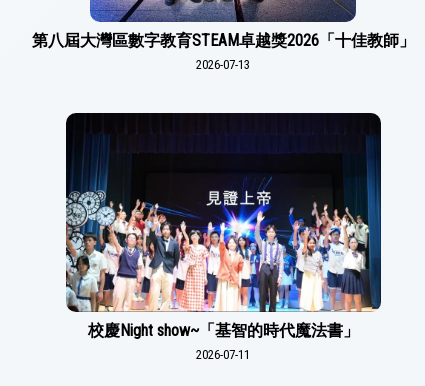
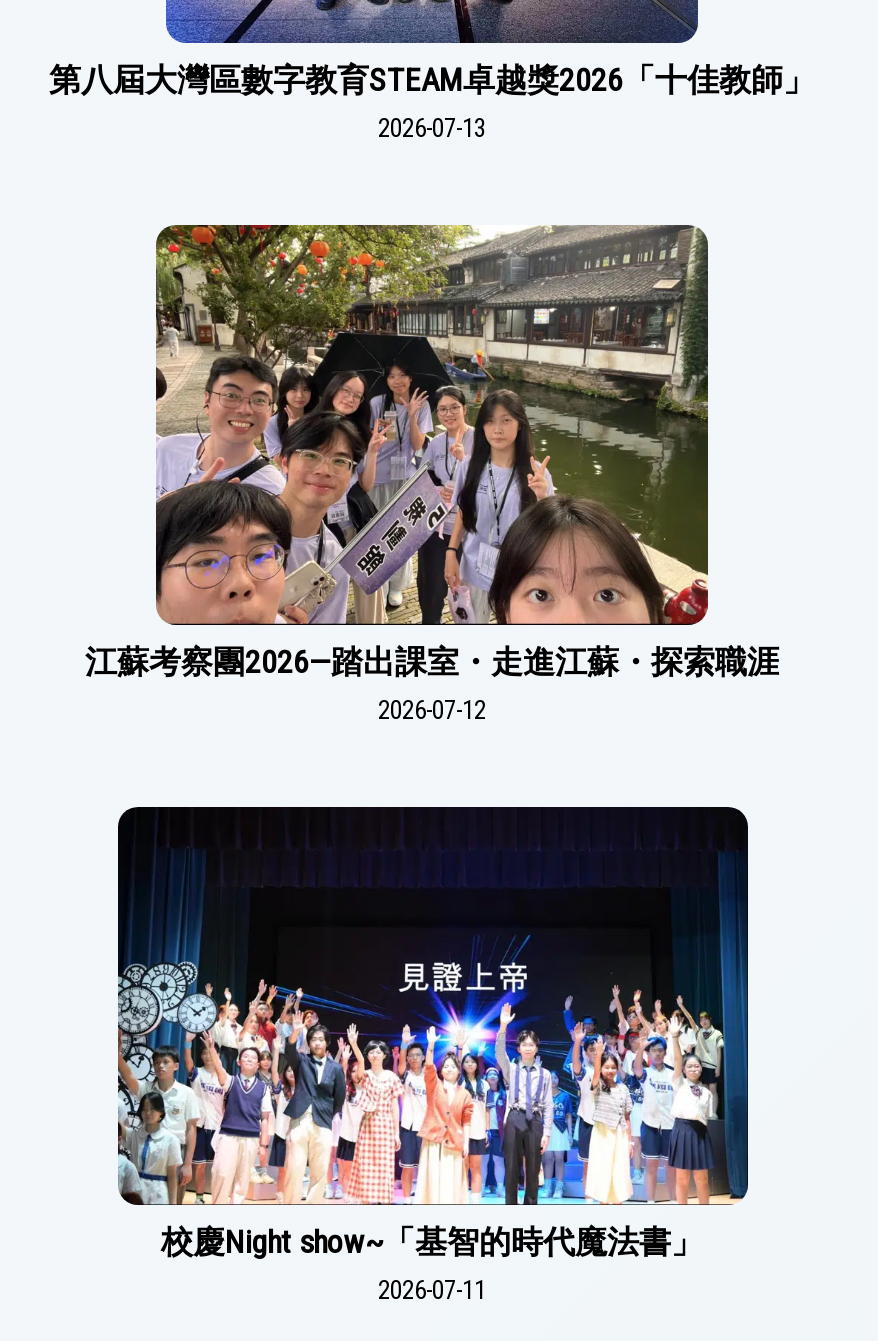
none -> [85,222,779,724] [image] | 江蘇考察團2026—踏出課室・走進江蘇・探索職涯 | 2026-07-12

